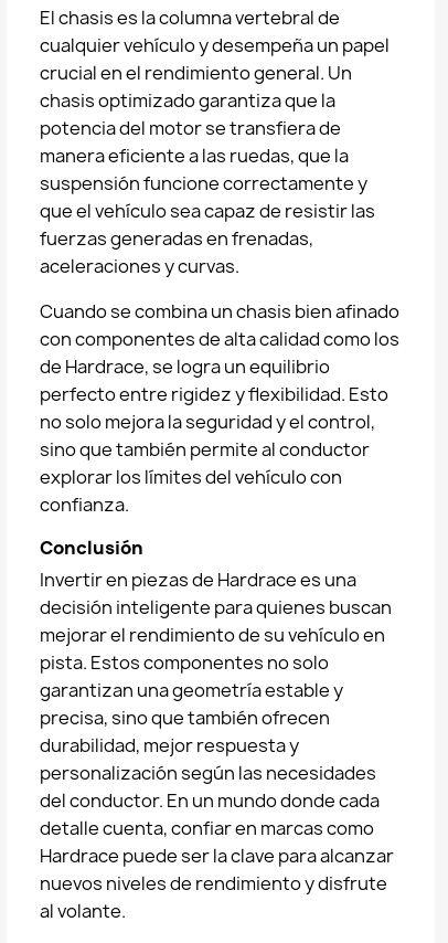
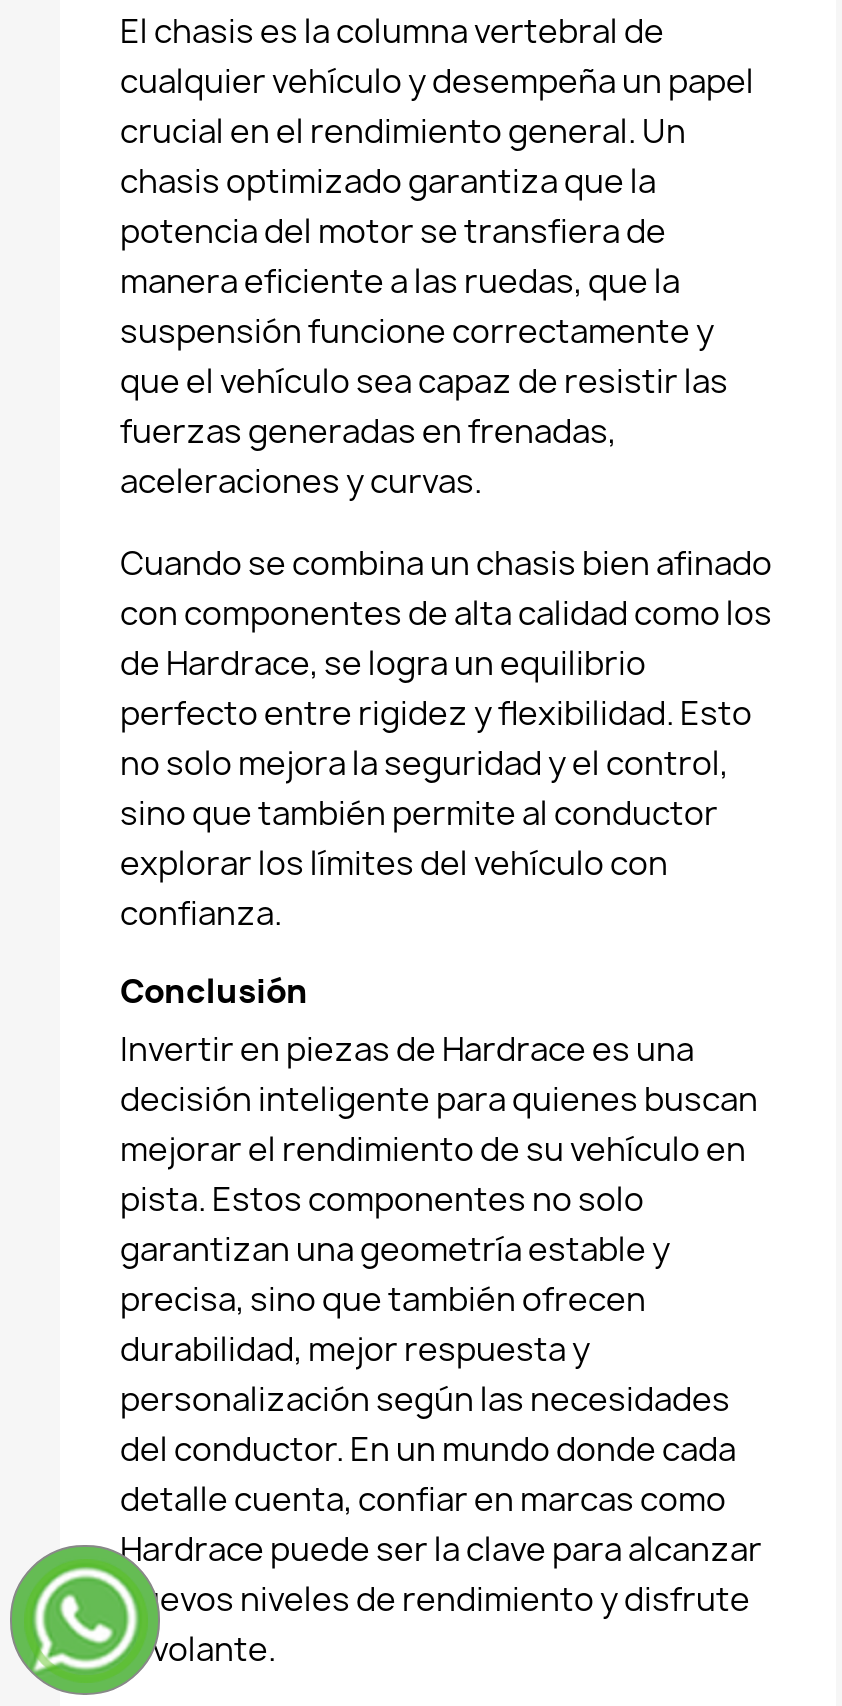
none -> [8,1543,138,1697] [image]

